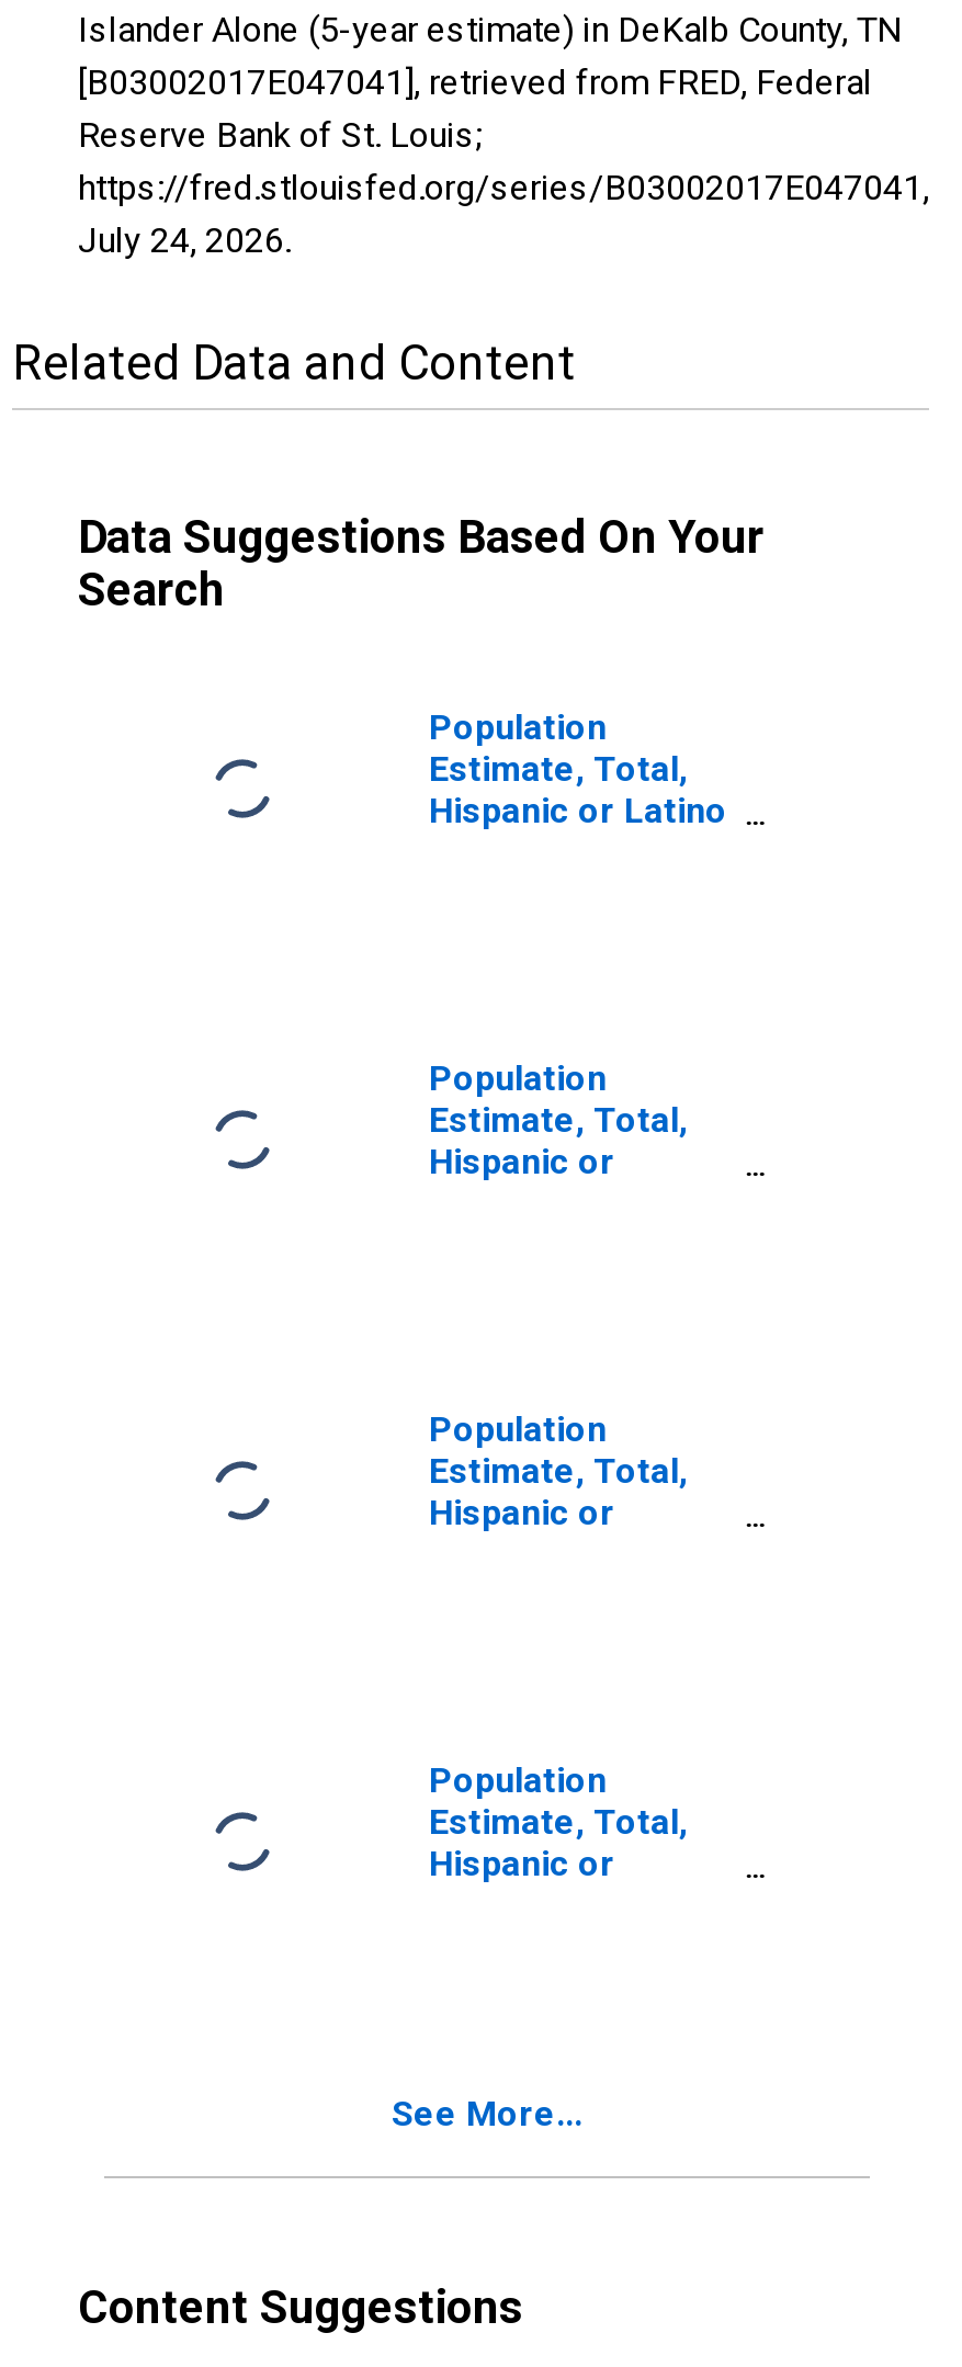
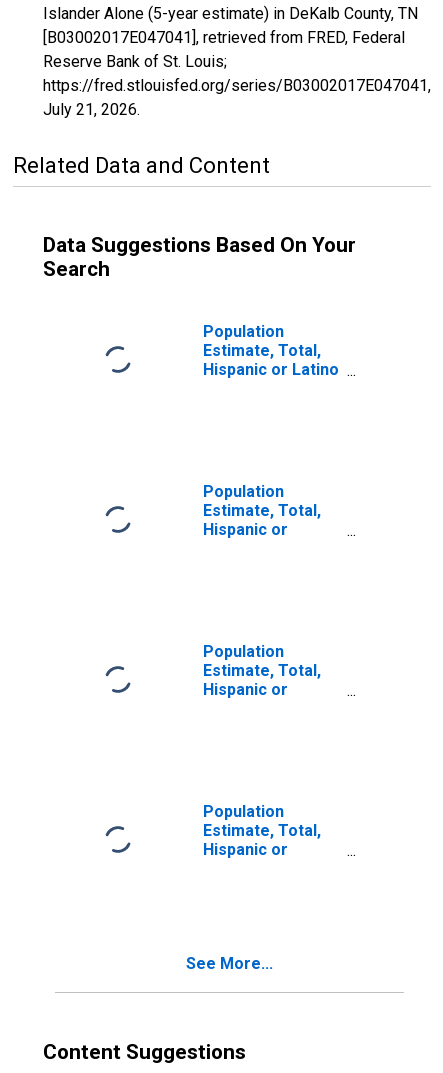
[78,219,291,261] July 24, 2026. -> [43,100,140,119] July 21, 2026.

